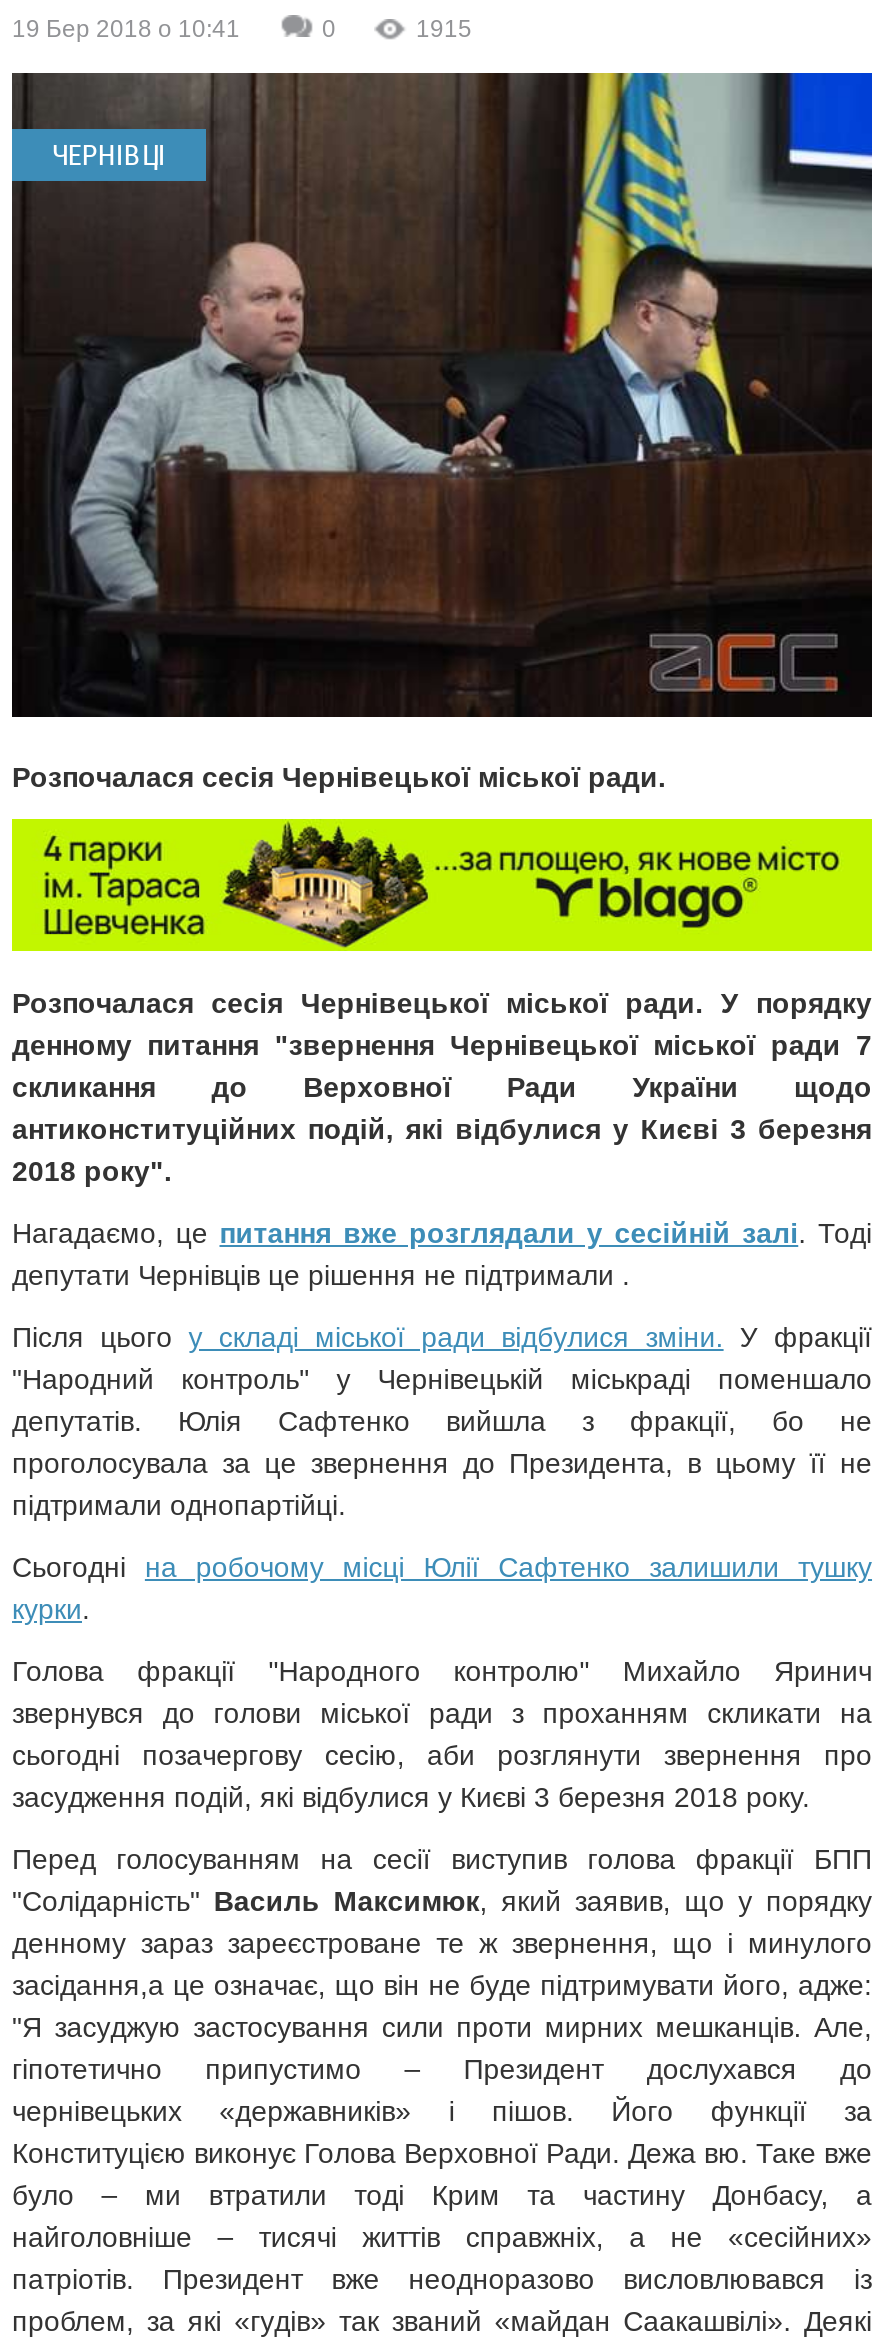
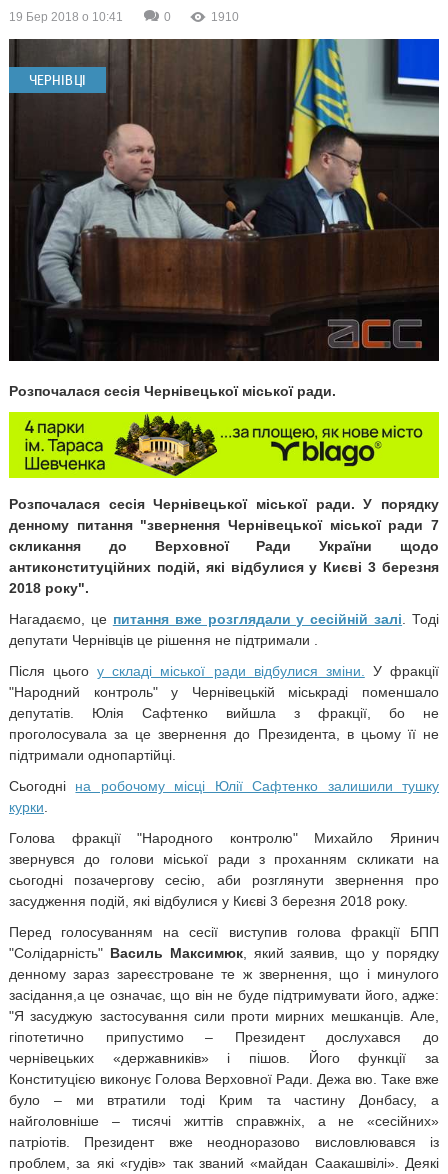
[416,15,472,43] 1915 -> [211,10,239,24] 1910

